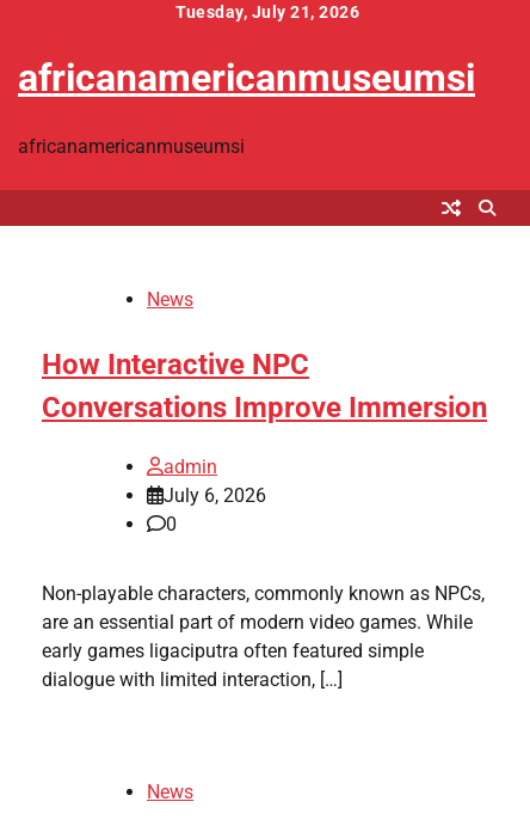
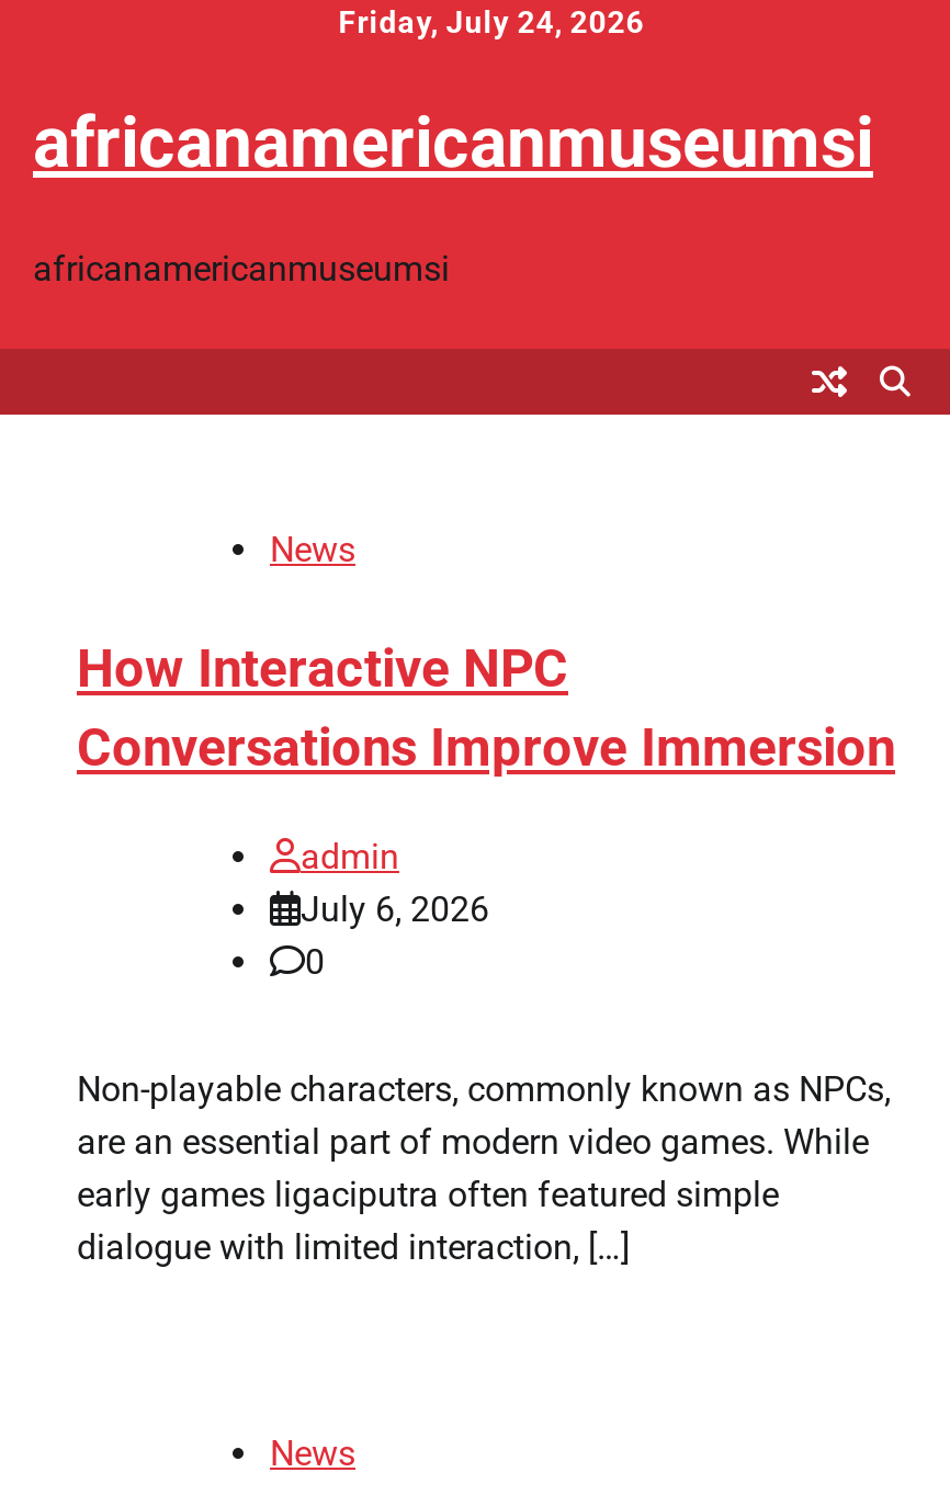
[175,2,359,22] Tuesday, July 21, 2026 -> [338,4,645,39] Friday, July 24, 2026

